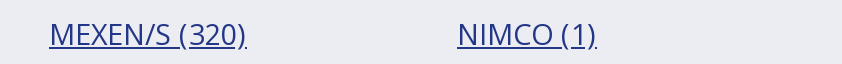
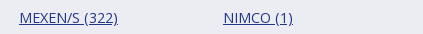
[49,15,247,53] MEXEN/S (320) -> [19,8,118,27] MEXEN/S (322)

